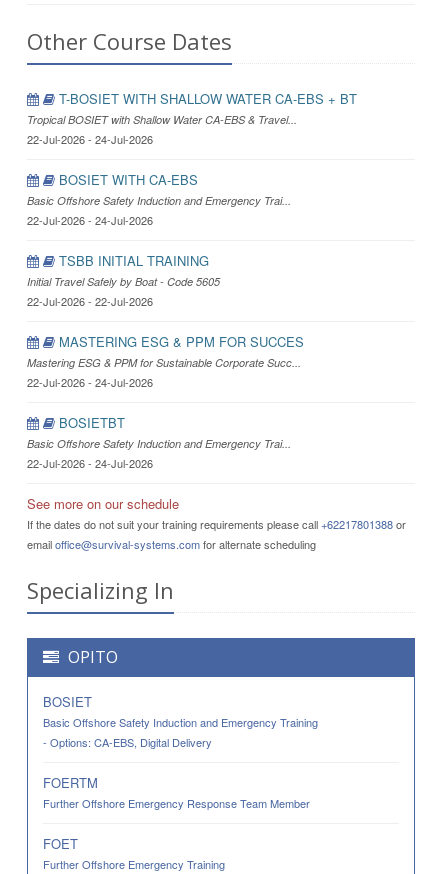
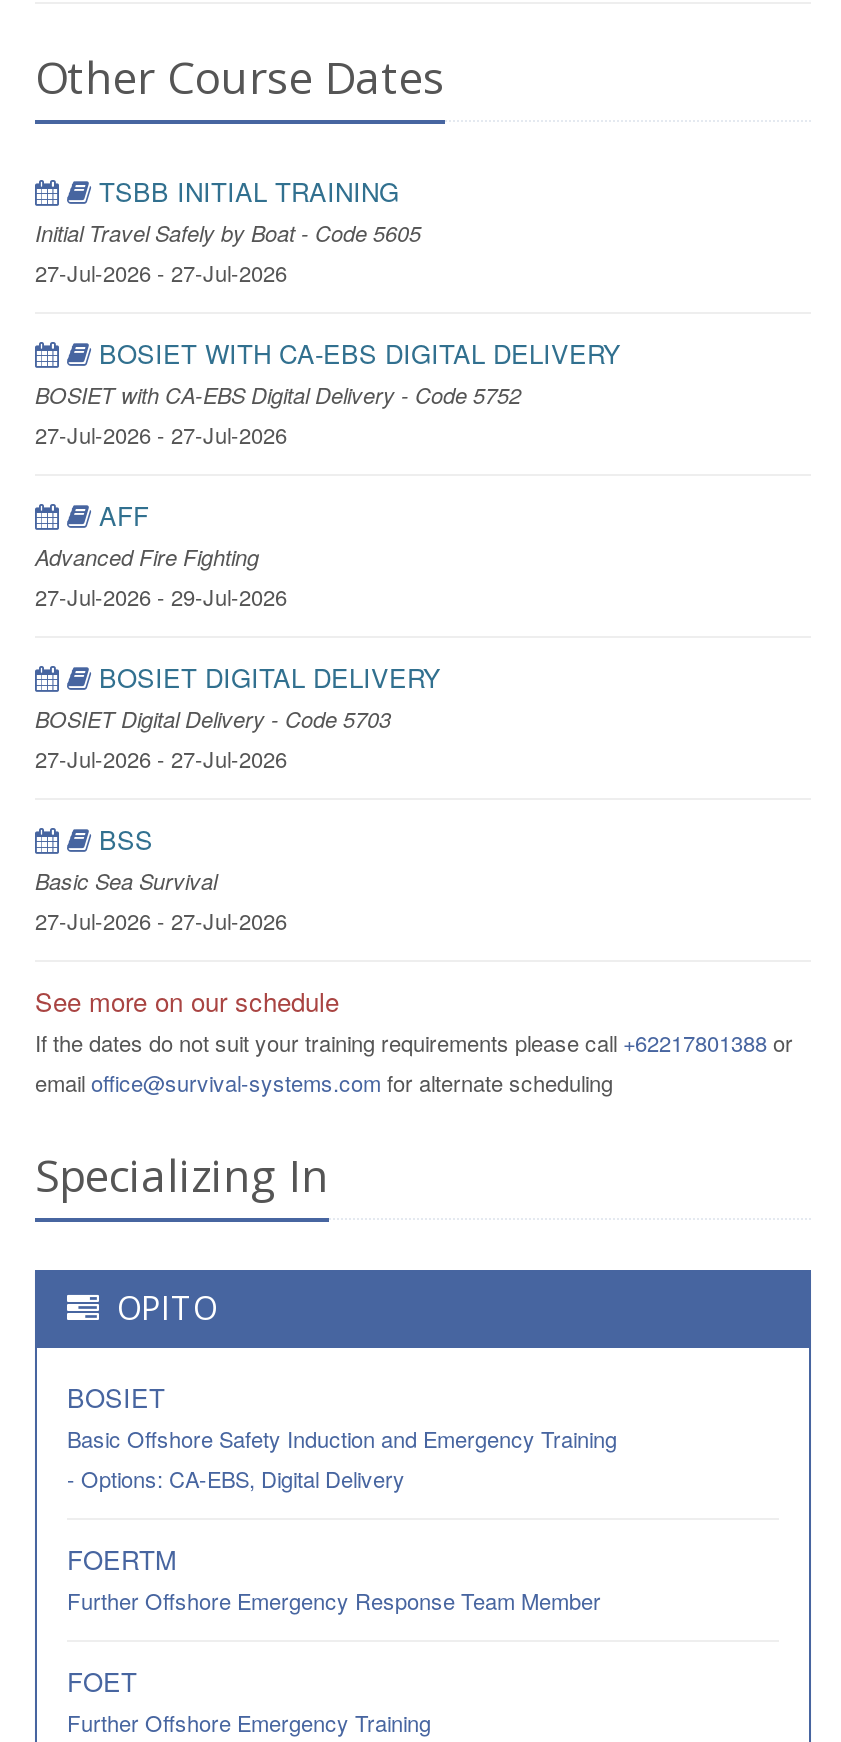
[27,89,357,228] T-BOSIET WITH SHALLOW WATER CA-EBS + BT | Tropical BOSIET with Shallow Water CA-EBS & Travel... | 22-Jul-2026 - 24-Jul-2026 | BOSIET WITH CA-EBS | Basic Offshore Safety Induction and Emergency Trai... | 22-Jul-2026 - 24-Jul-2026 -> none
moved [27,251,220,289] -> [35,172,421,248]: TSBB INITIAL TRAINING | Initial Travel Safely by Boat - Code 5605
[27,293,304,471] 22-Jul-2026 - 22-Jul-2026 | MASTERING ESG & PPM FOR SUCCES | Mastering ESG & PPM for Sustainable Corporate Succ... | 22-Jul-2026 - 24-Jul-2026 | BOSIETBT | Basic Offshore Safety Induction and Emergency Trai... | 22-Jul-2026 - 24-Jul-2026 -> [35,256,621,936] 27-Jul-2026 - 27-Jul-2026 | BOSIET WITH CA-EBS DIGITAL DELIVERY | BOSIET with CA-EBS Digital Delivery - Code 5752 | 27-Jul-2026 - 27-Jul-2026 | AFF | Advanced Fire Fighting | 27-Jul-2026 - 29-Jul-2026 | BOSIET DIGITAL DELIVERY | BOSIET Digital Delivery - Code 5703 | 27-Jul-2026 - 27-Jul-2026 | BSS | Basic Sea Survival | 27-Jul-2026 - 27-Jul-2026

